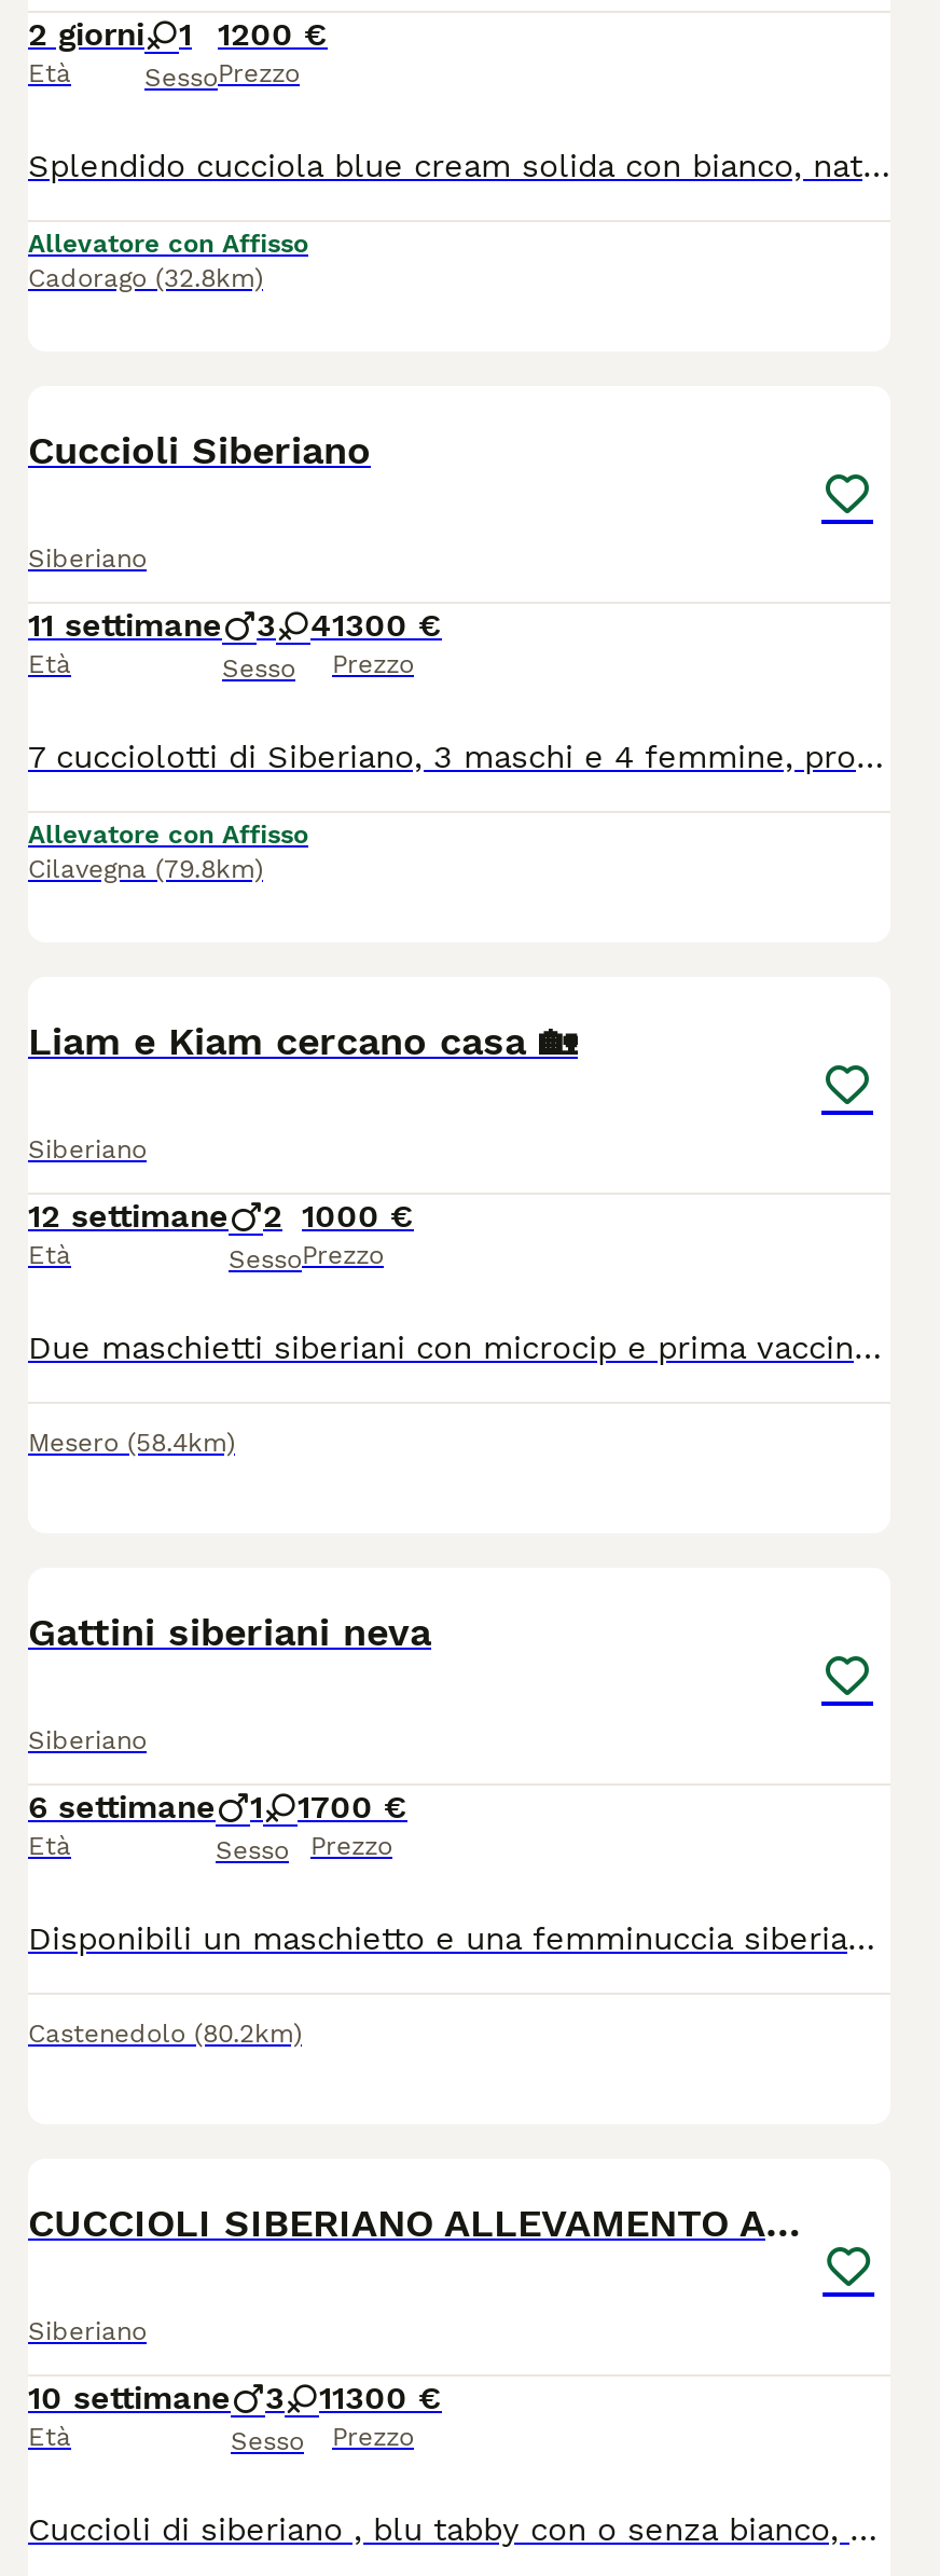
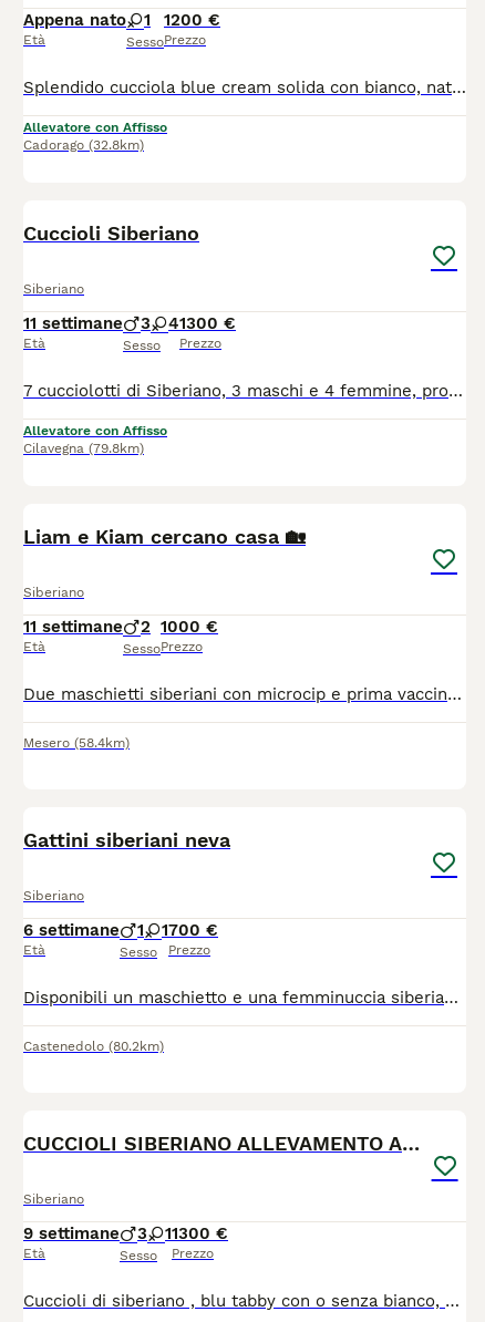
[28,15,144,54] 2 giorni -> [23,10,126,30] Appena nato
[28,1197,414,1236] 12 settimane 2 1000 € -> [23,617,218,637] 11 settimane 2 1000 €
[28,2379,231,2417] 10 settimane -> [23,1223,120,1243] 9 settimane

